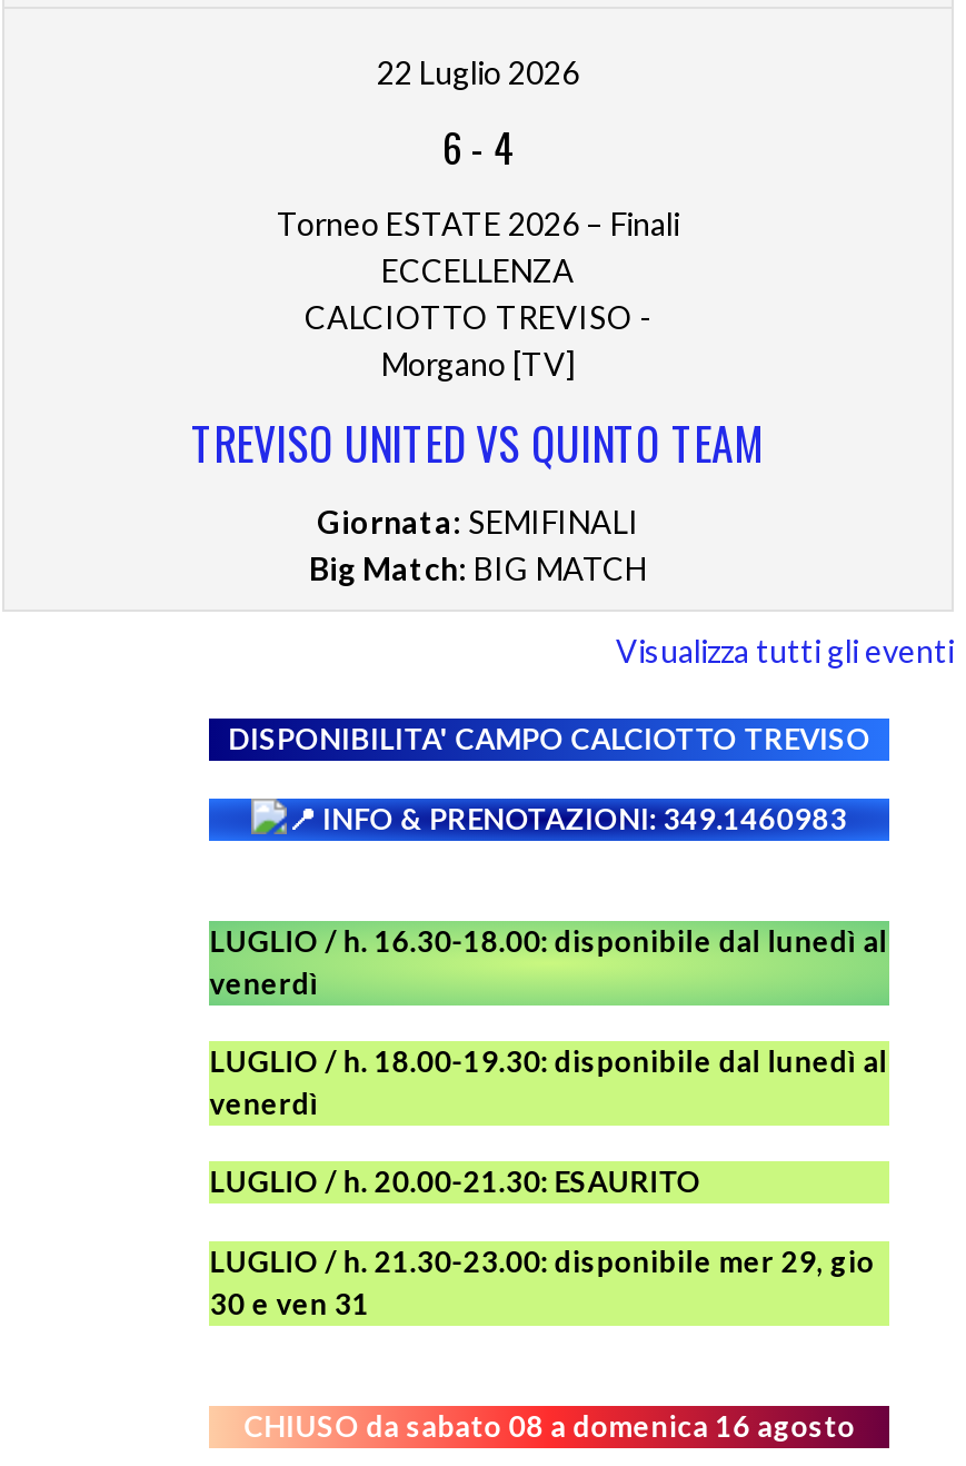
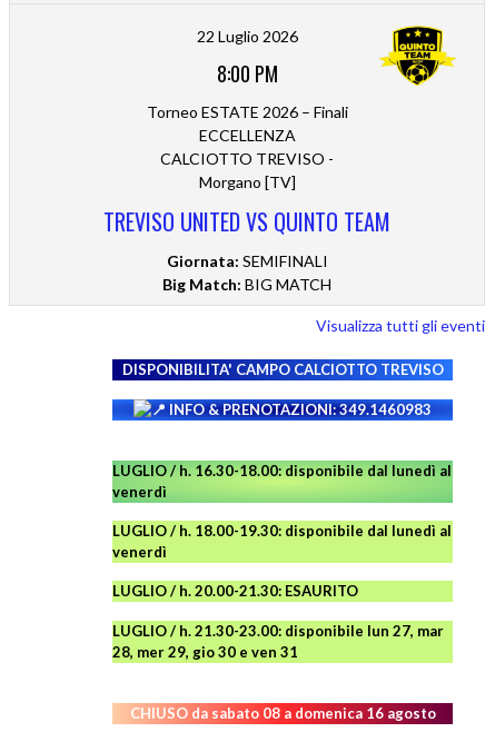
none -> [378,24,457,87] [image]
[442,118,514,176] 6 - 4 -> [216,59,278,88] 8:00 PM
[210,1242,874,1320] LUGLIO / h. 21.30-23.00: disponibile mer 29, gio | 30 e ven 31 -> [113,621,444,660] LUGLIO / h. 21.30-23.00: disponibile lun 27, mar | 28, mer 29, gio 30 e ven 31

